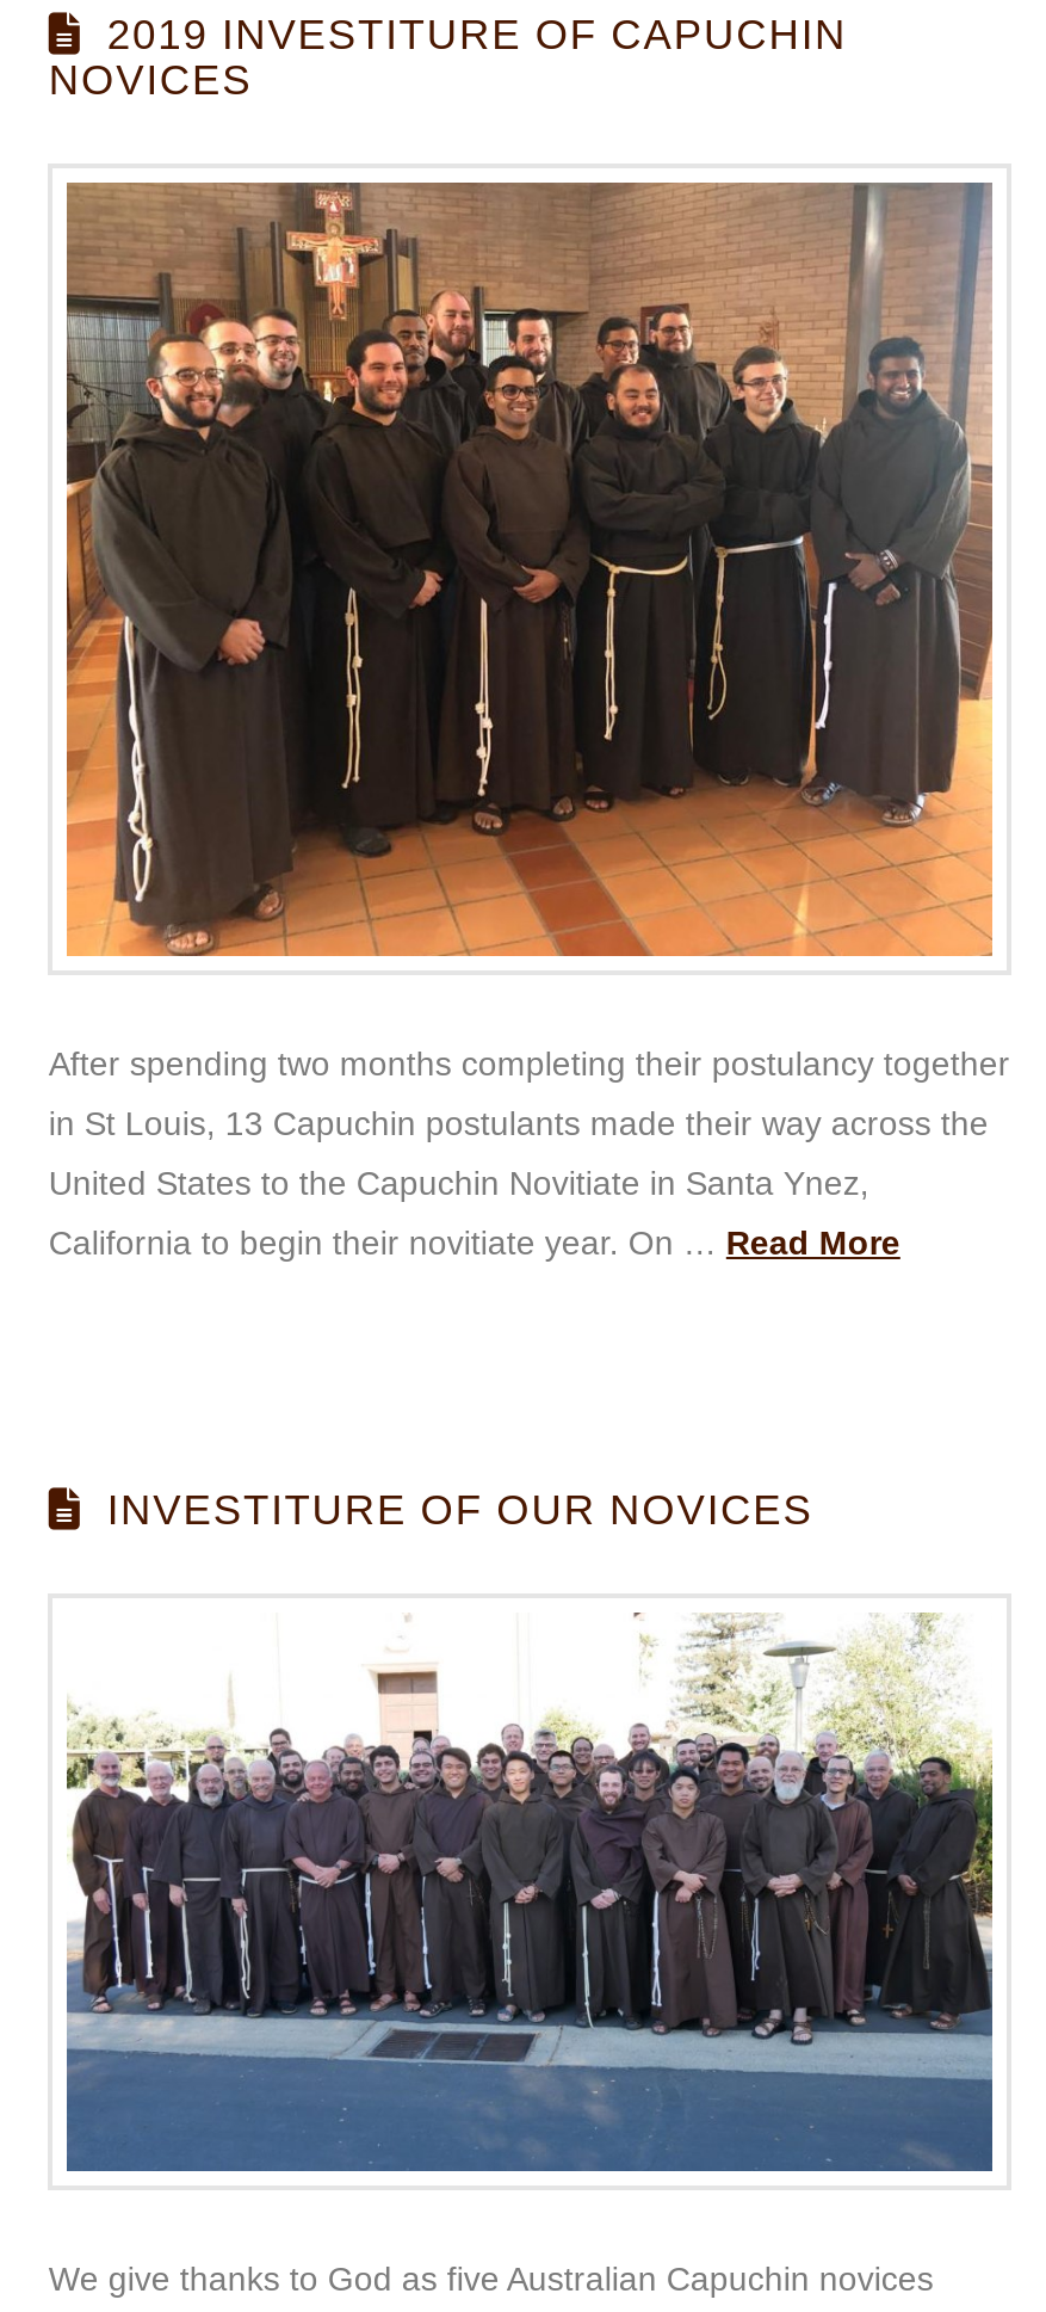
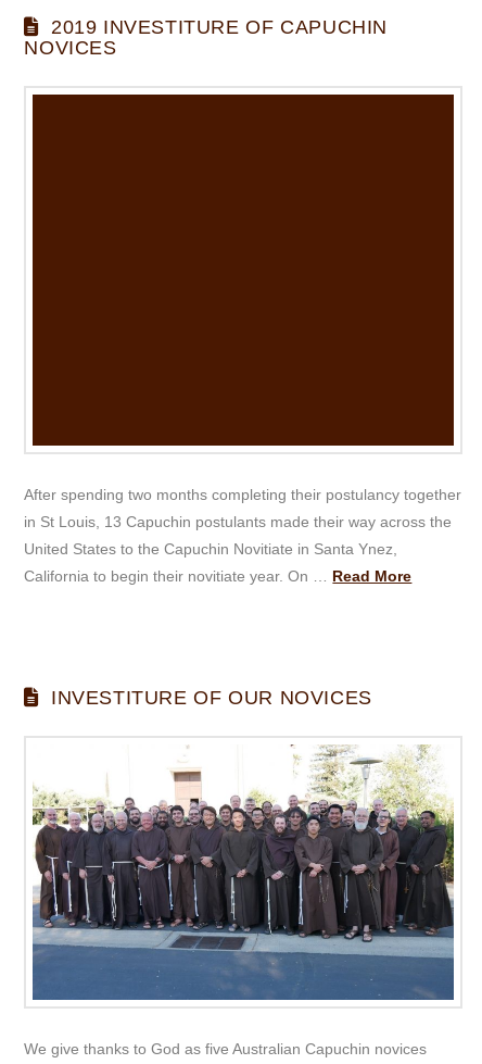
[64,184,995,957] [image] -> none

